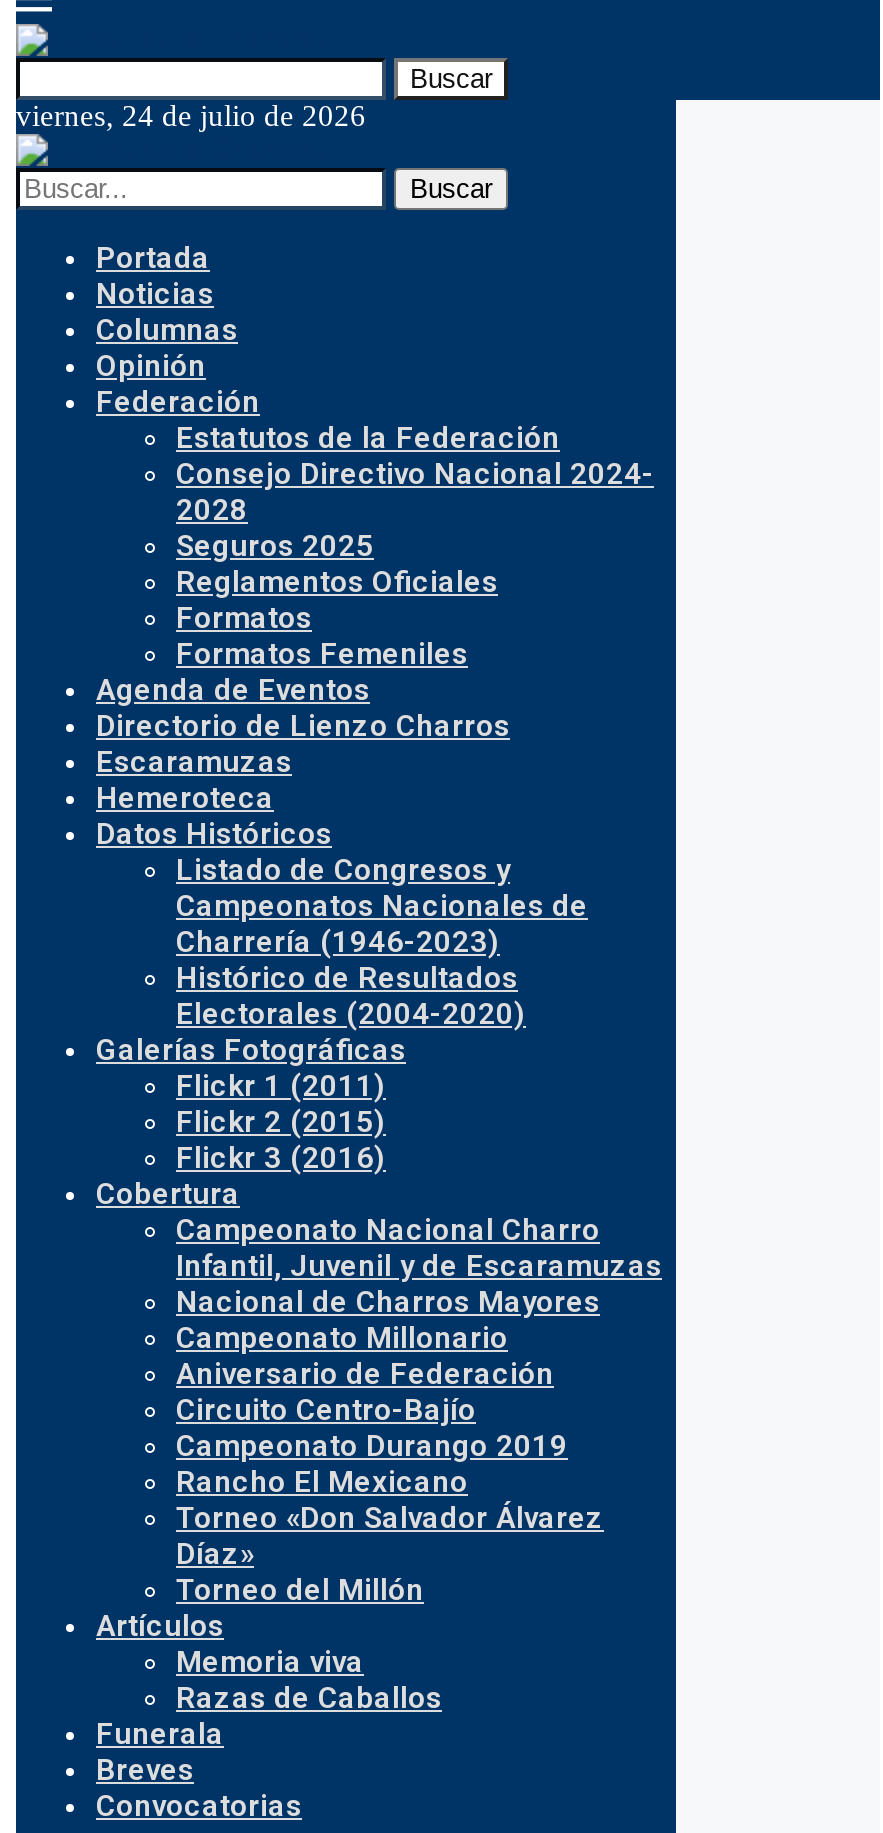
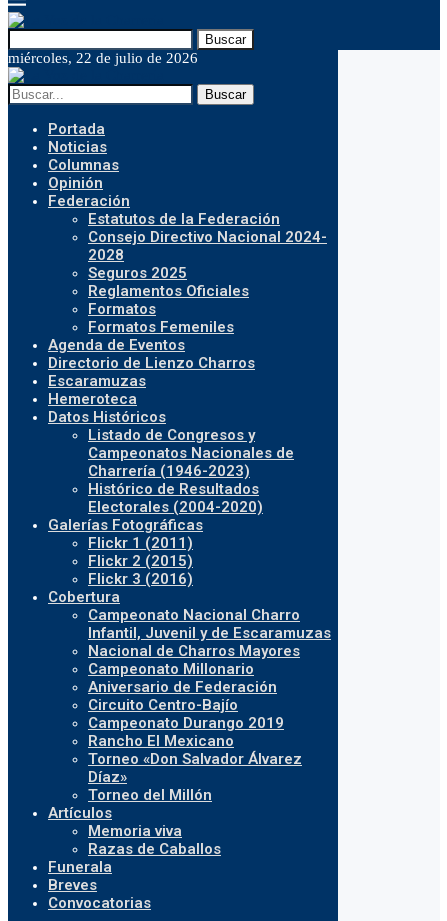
[16,100,366,132] viernes, 24 de julio de 2026 -> [8,50,198,66] miércoles, 22 de julio de 2026

